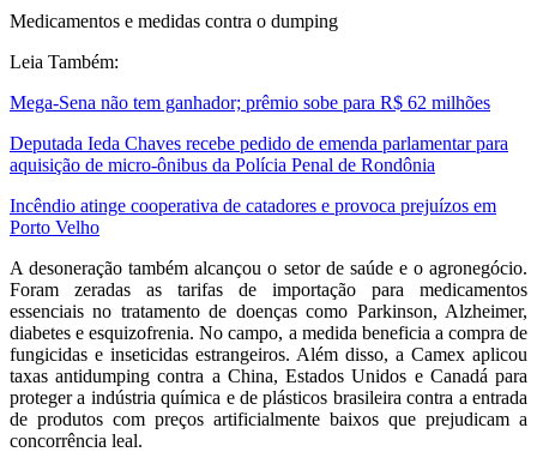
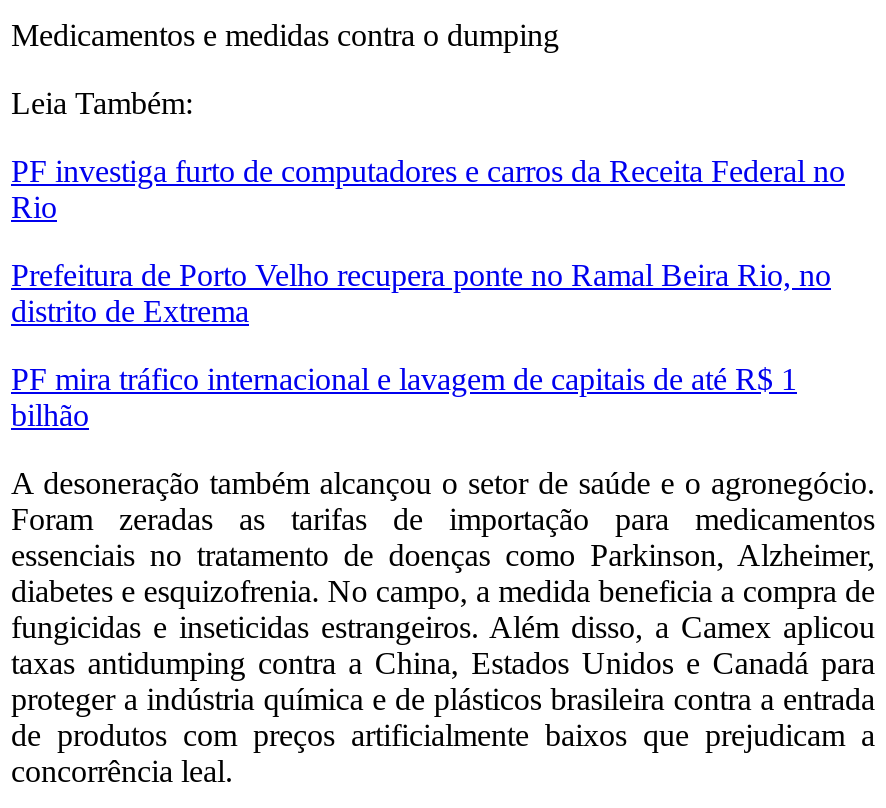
[10,92,490,112] Mega-Sena não tem ganhador; prêmio sobe para R$ 62 milhões -> [11,153,845,223] PF investiga furto de computadores e carros da Receita Federal no | Rio
[10,133,508,175] Deputada Ieda Chaves recebe pedido de emenda parlamentar para | aquisição de micro-ônibus da Polícia Penal de Rondônia -> [11,257,831,327] Prefeitura de Porto Velho recupera ponte no Ramal Beira Rio, no | distrito de Extrema
[10,195,496,237] Incêndio atinge cooperativa de catadores e provoca prejuízos em | Porto Velho -> [11,361,797,431] PF mira tráfico internacional e lavagem de capitais de até R$ 1 | bilhão

